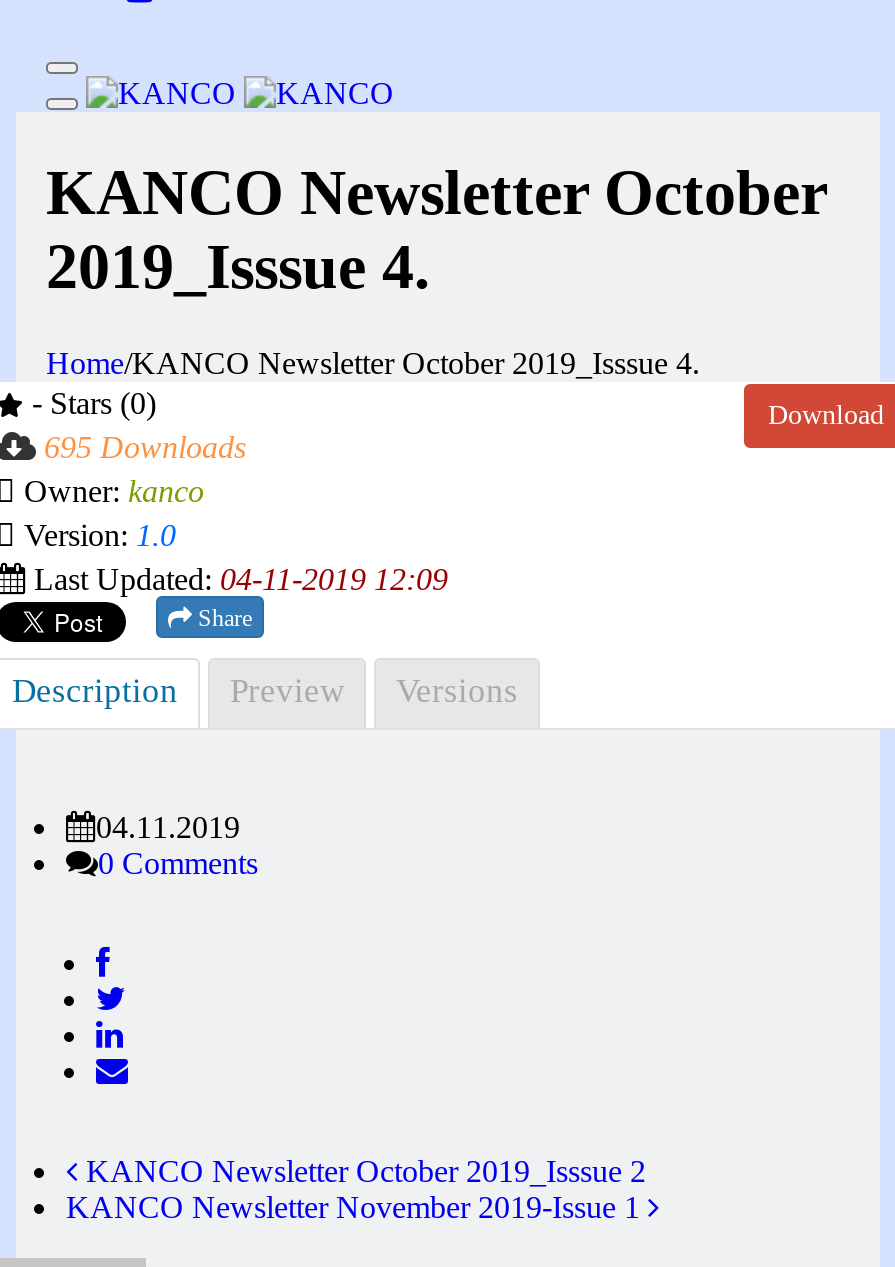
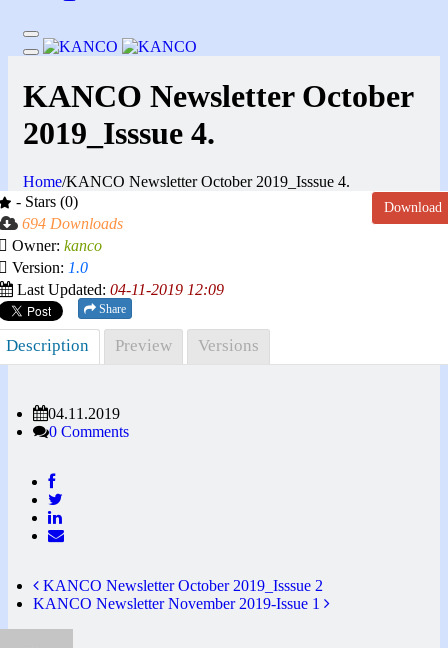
[44,431,246,465] 695 Downloads -> [22,215,123,232] 694 Downloads

